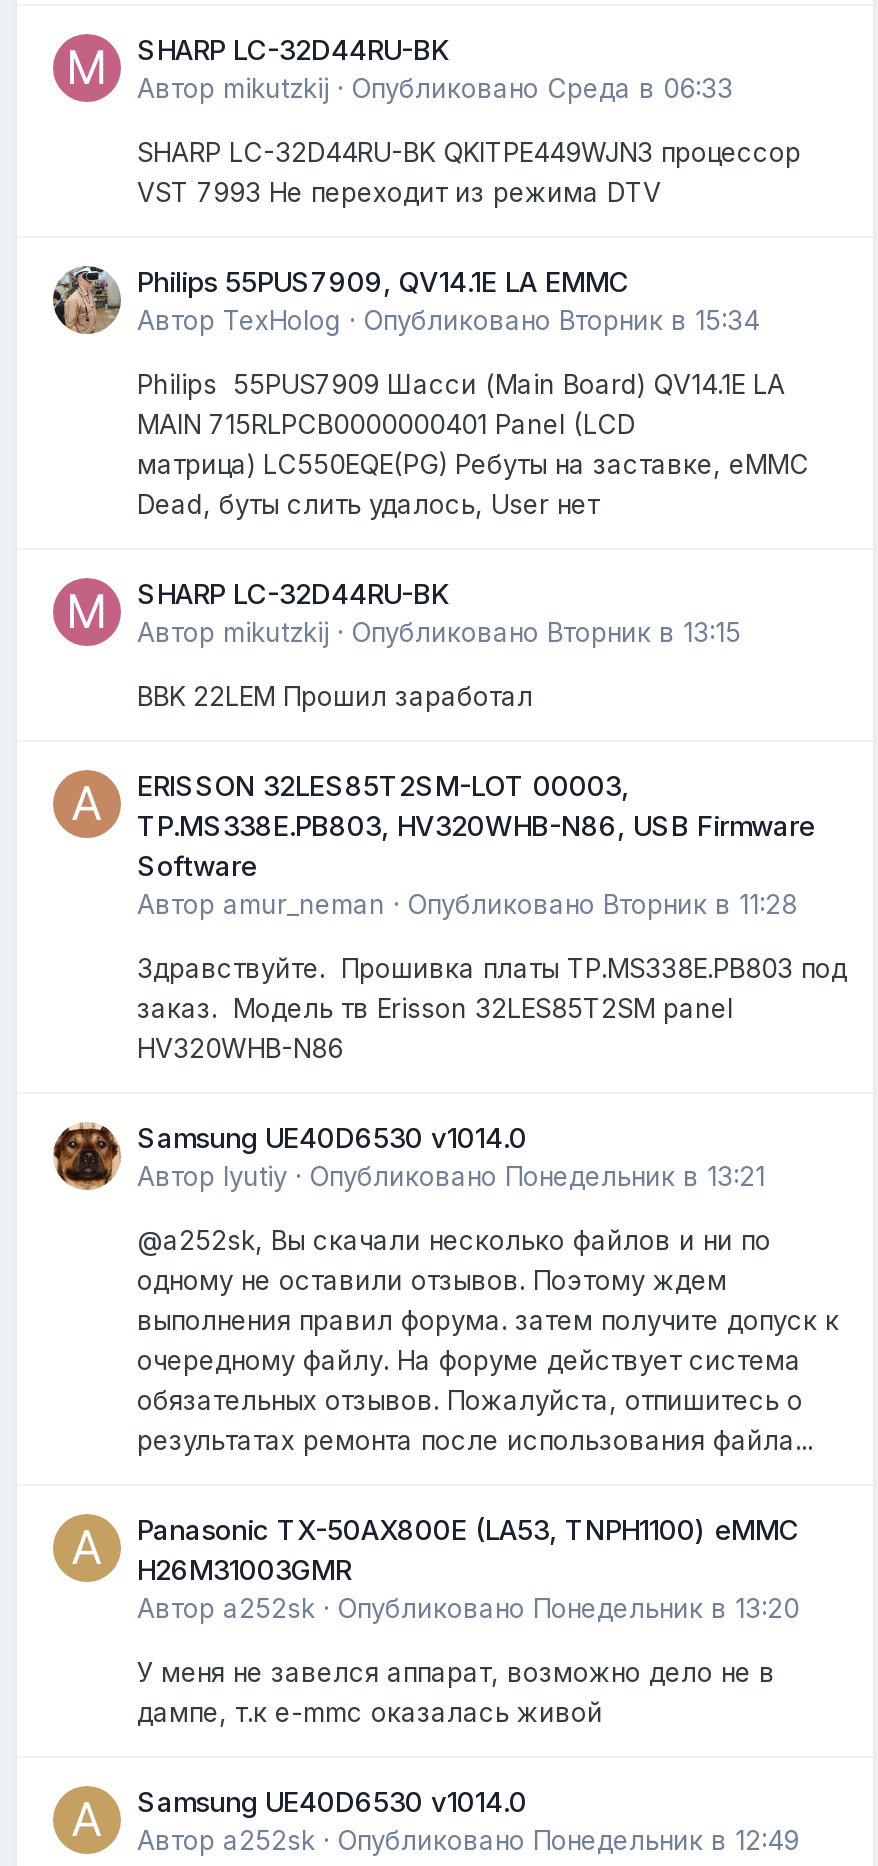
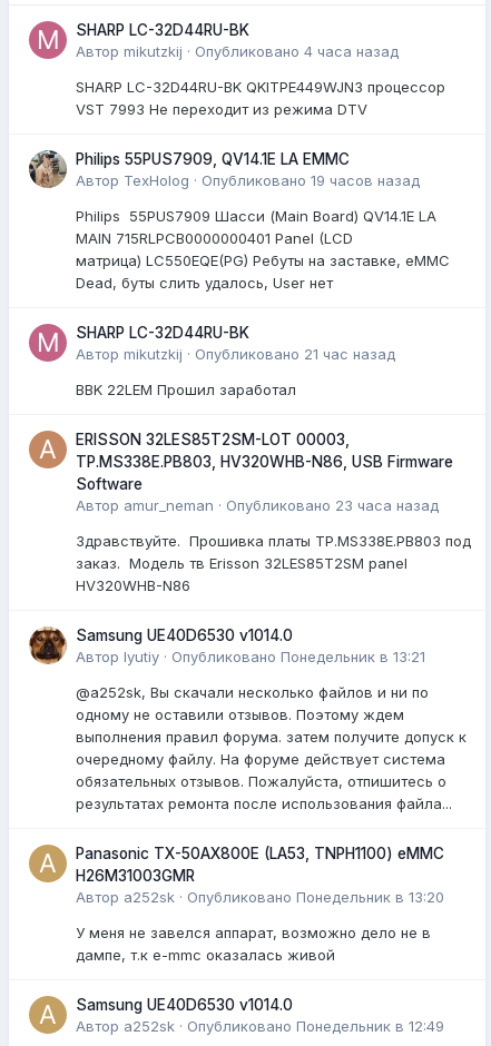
[137,71,733,103] Автор mikutzkij · Опубликовано Среда в 06:33 -> [76,42,399,60] Автор mikutzkij · Опубликовано 4 часа назад
[137,303,759,335] Автор TexHolog · Опубликовано Вторник в 15:34 -> [76,171,420,189] Автор TexHolog · Опубликовано 19 часов назад
[137,615,741,647] Автор mikutzkij · Опубликовано Вторник в 13:15 -> [76,345,395,362] Автор mikutzkij · Опубликовано 21 час назад
[137,887,797,919] Автор amur_neman · Опубликовано Вторник в 11:28 -> [76,496,439,514] Автор amur_neman · Опубликовано 23 часа назад

